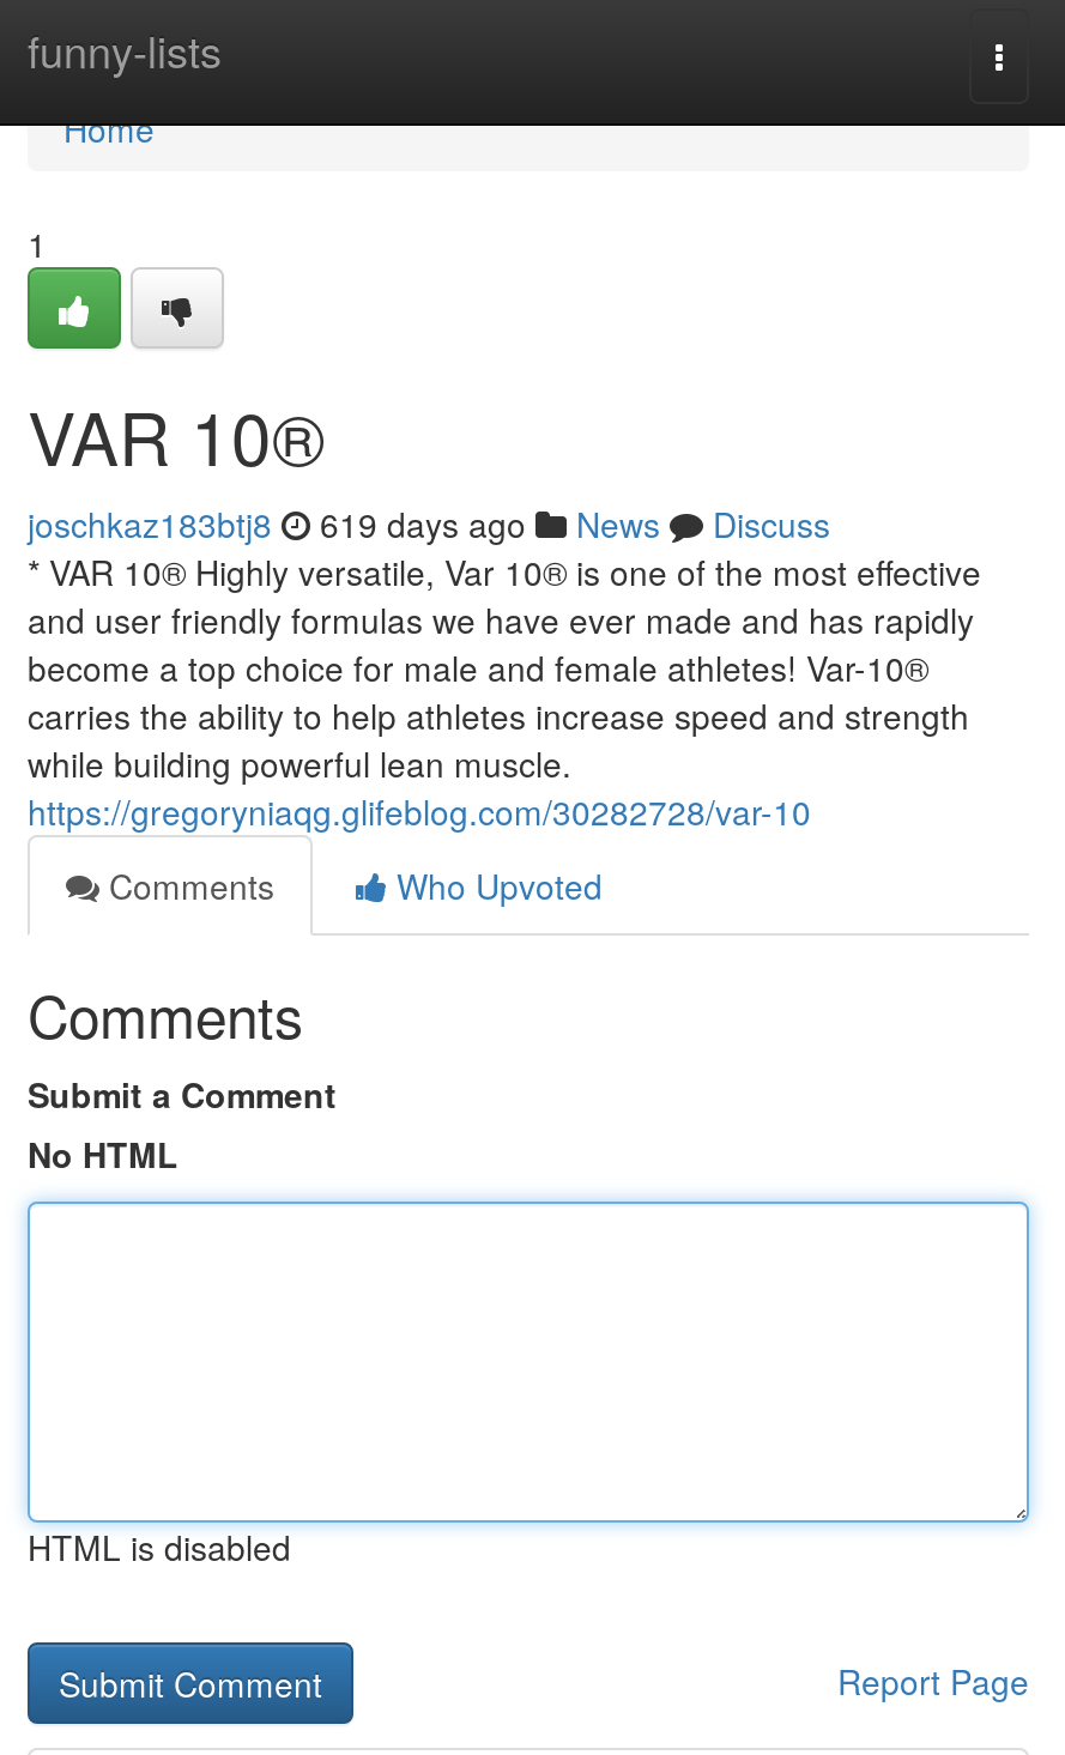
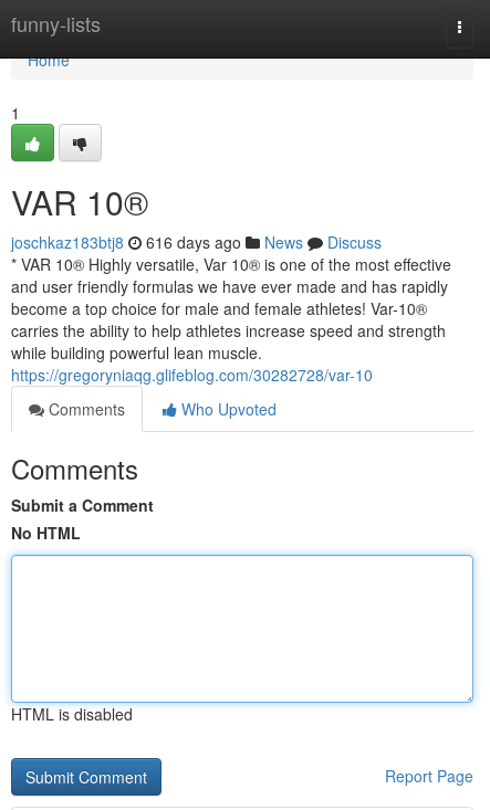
[28,500,830,547] joschkaz183btj8 619 days ago News Discuss -> [11,231,382,253] joschkaz183btj8 616 days ago News Discuss

